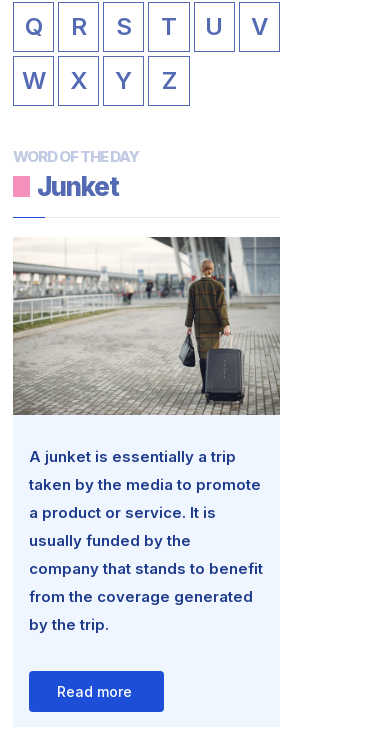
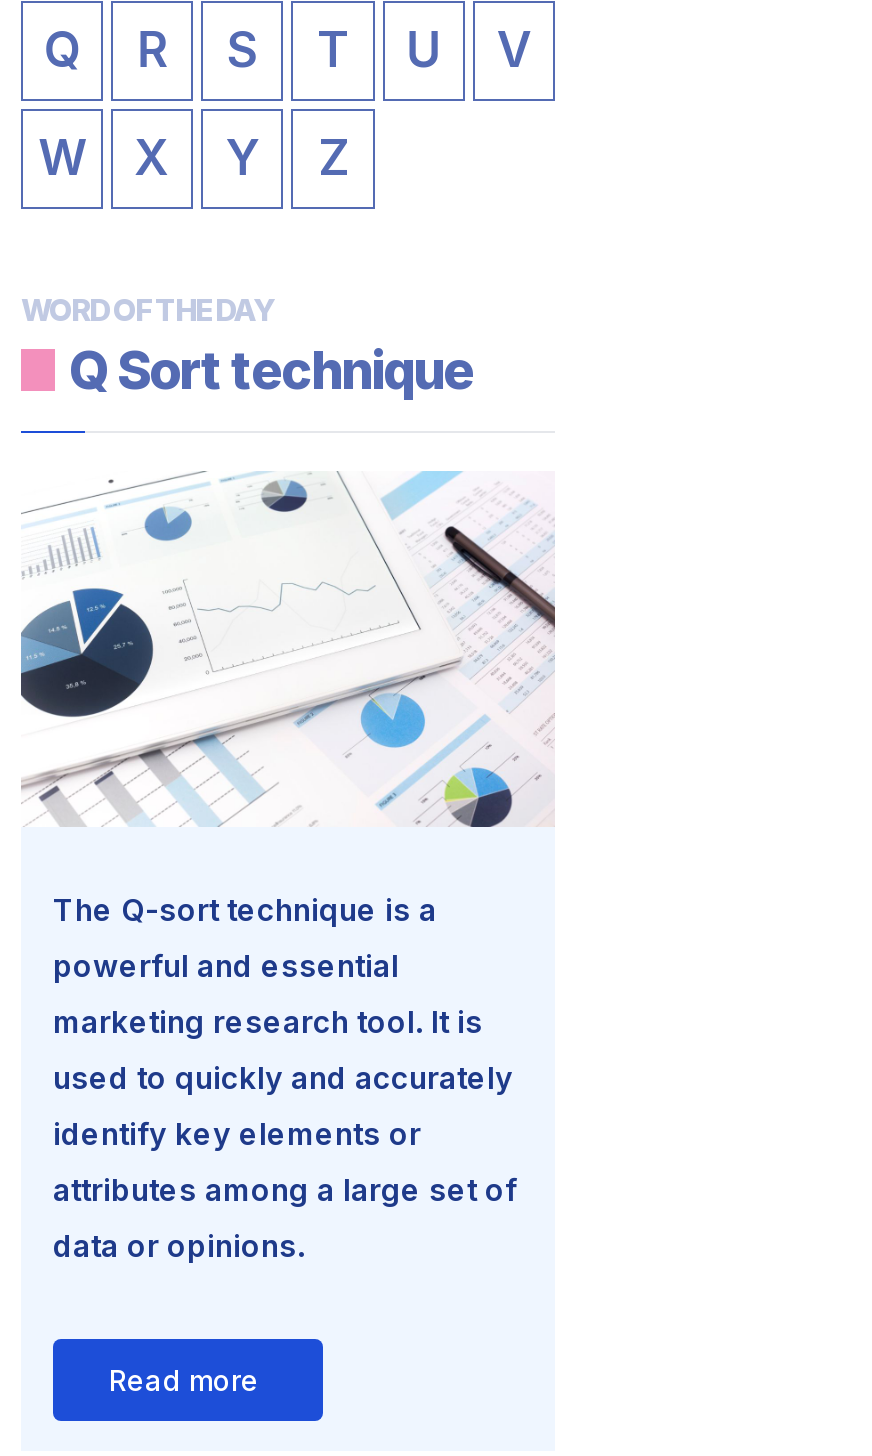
[37,171,119,202] Junket -> [69,340,473,402] Q Sort technique
[12,236,281,466] [image] | A junket is essentially a trip -> [19,471,555,930] [image] | The Q-sort technique is a
[29,475,261,494] taken by the media to promote -> [53,948,399,986] powerful and essential
[29,503,216,522] a product or service. It is -> [53,1004,483,1042] marketing research tool. It is
[29,531,191,550] usually funded by the -> [53,1060,513,1098] used to quickly and accurately
[29,559,263,578] company that stands to benefit -> [53,1116,421,1154] identify key elements or
[29,587,253,606] from the coverage generated -> [53,1172,517,1210] attributes among a large set of
[29,615,109,634] by the trip. -> [53,1228,305,1266] data or opinions.

